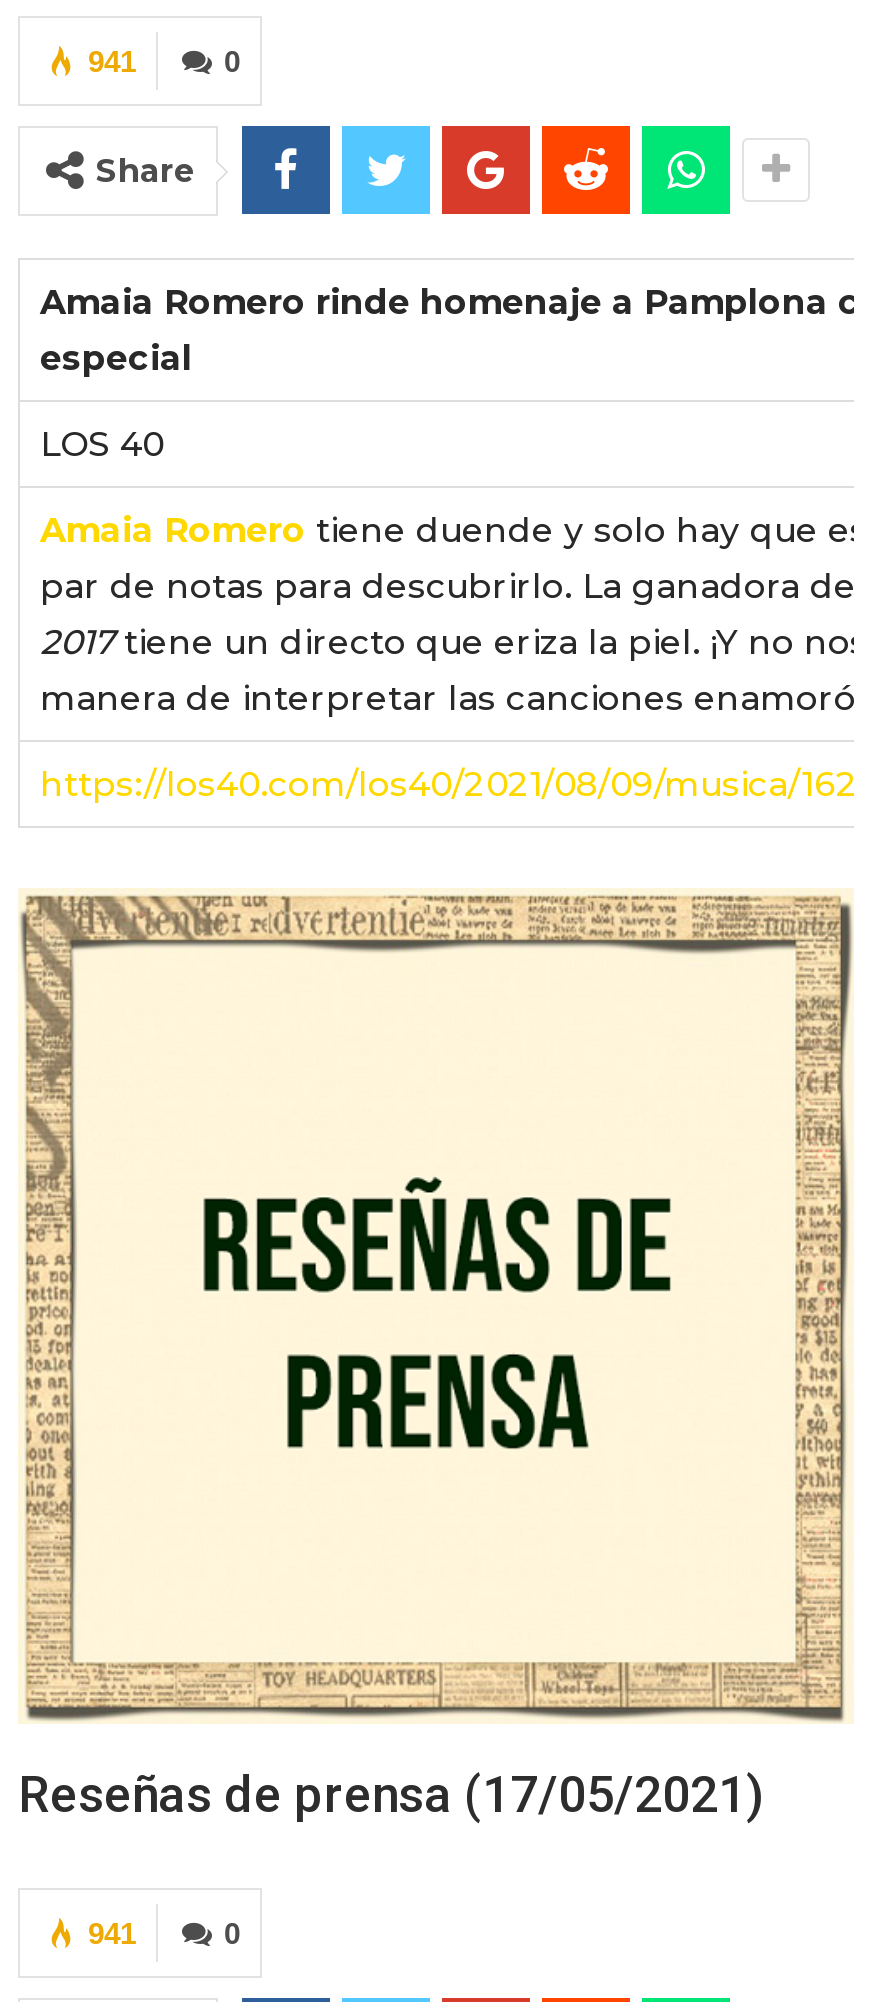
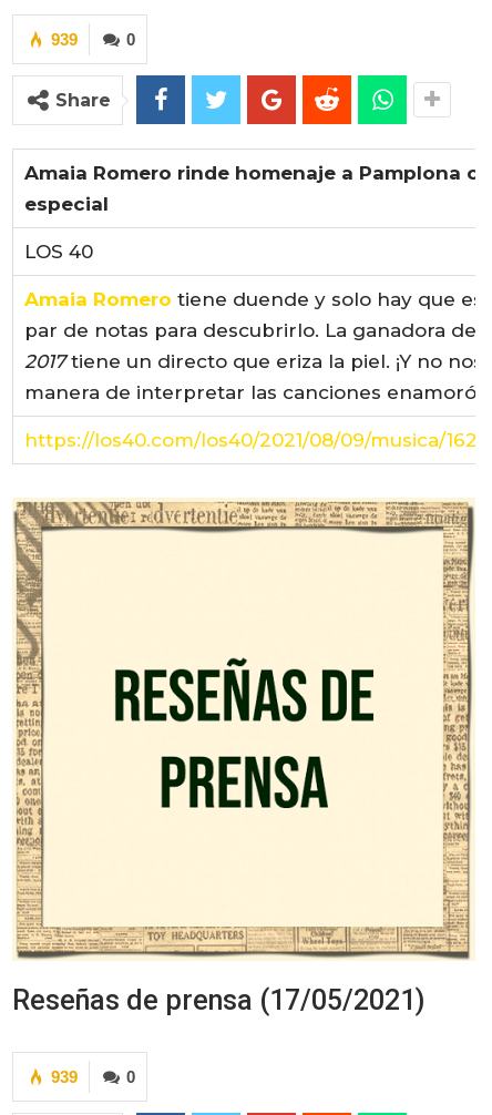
[88,44,136,78] 941 -> [51,30,78,49] 939
[88,1916,136,1950] 941 -> [51,1067,78,1086] 939

